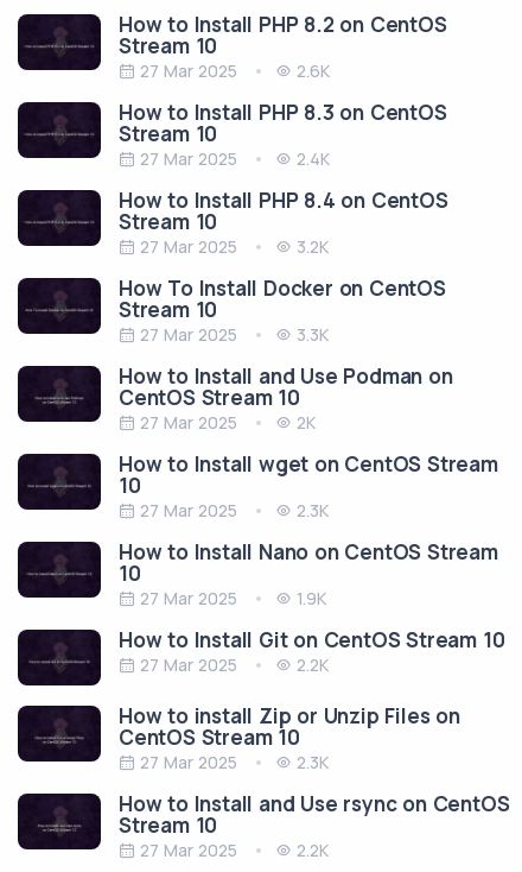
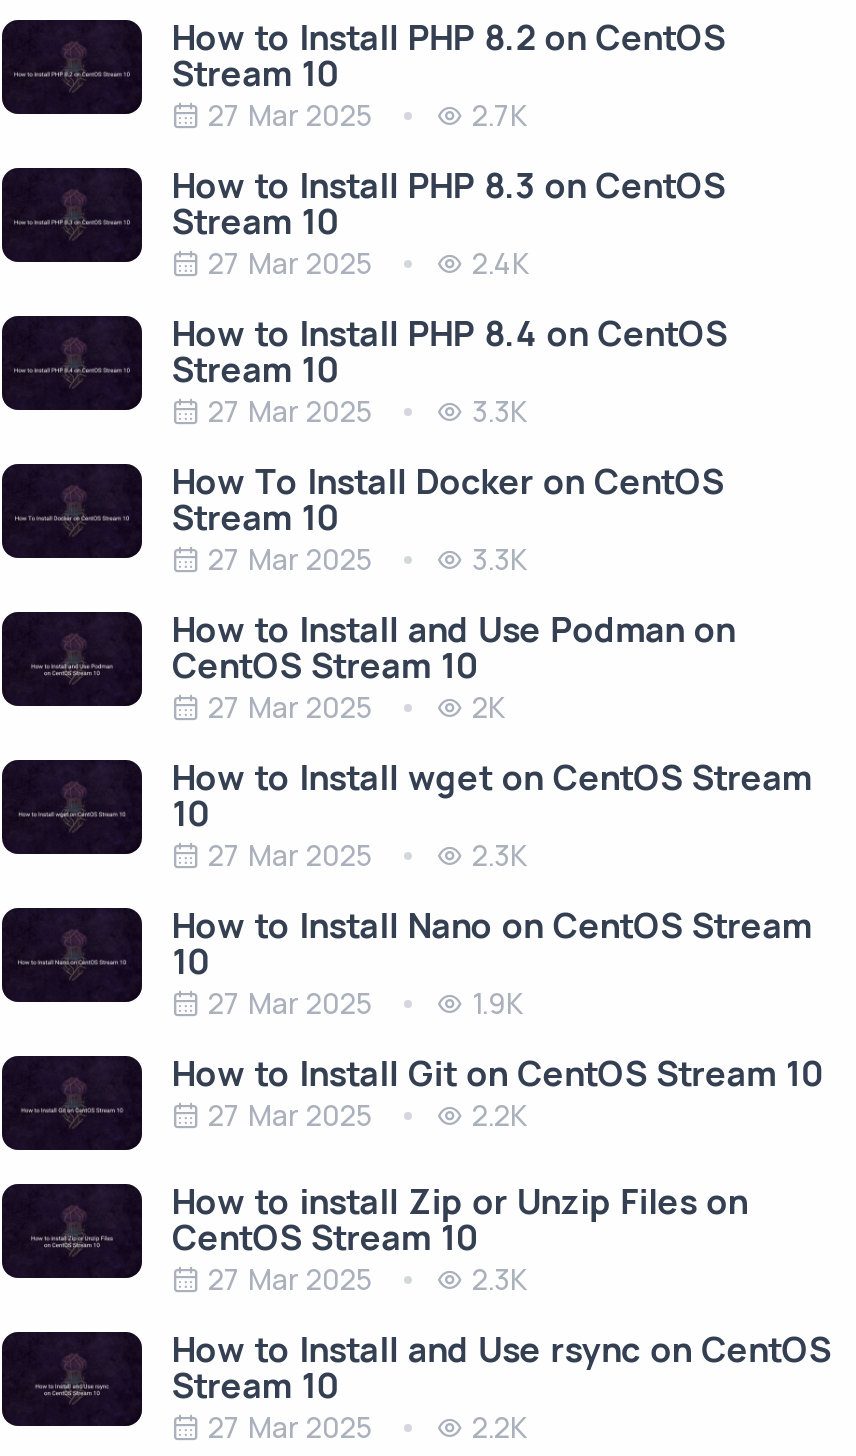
[297,59,330,82] 2.6K -> [472,96,526,134] 2.7K
[297,235,329,258] 3.2K -> [472,392,526,430] 3.3K

